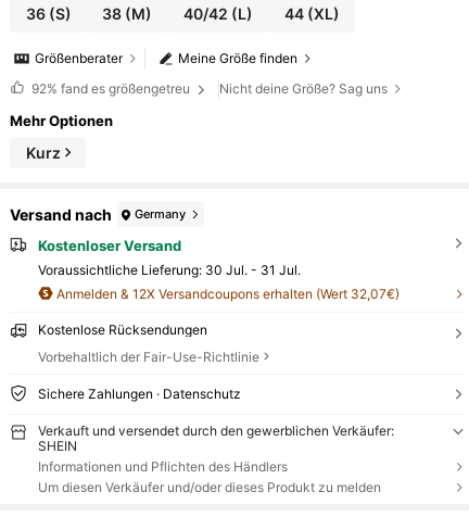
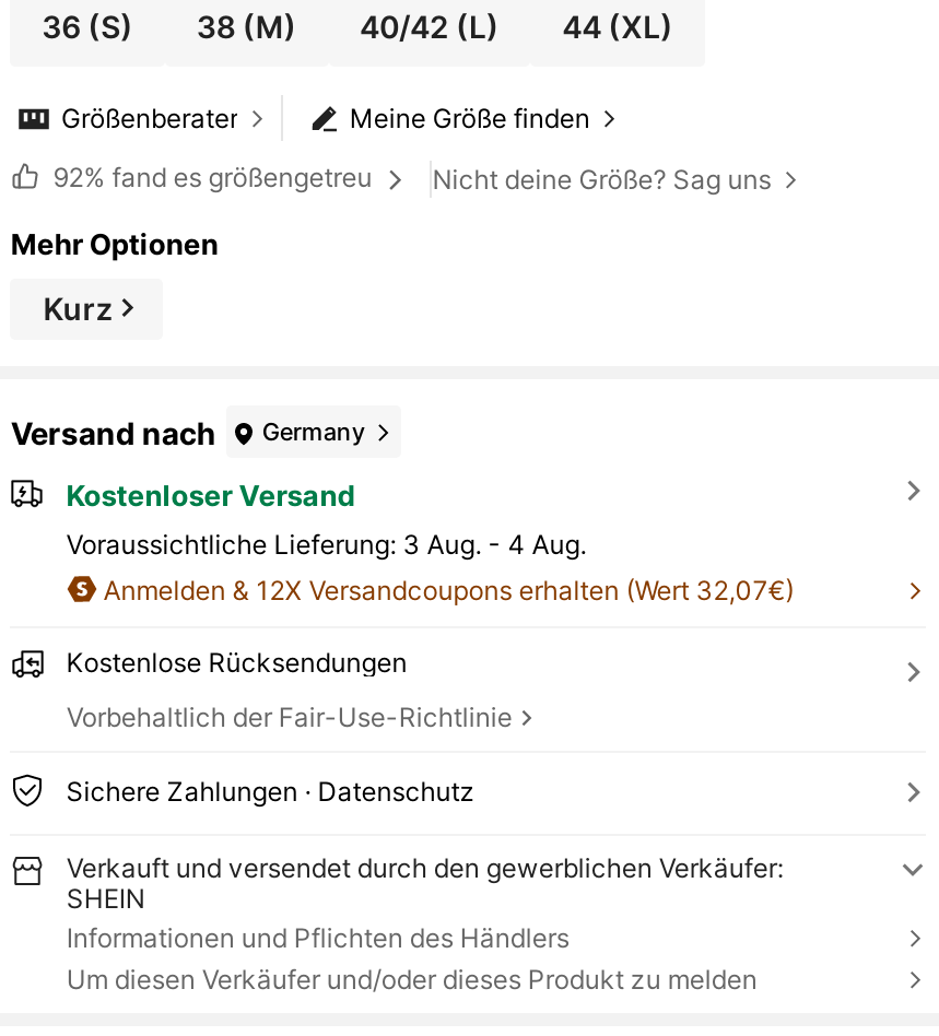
[38,262,300,278] Voraussichtliche Lieferung: 30 Jul. - 31 Jul. -> [66,527,586,560] Voraussichtliche Lieferung: 3 Aug. - 4 Aug.

